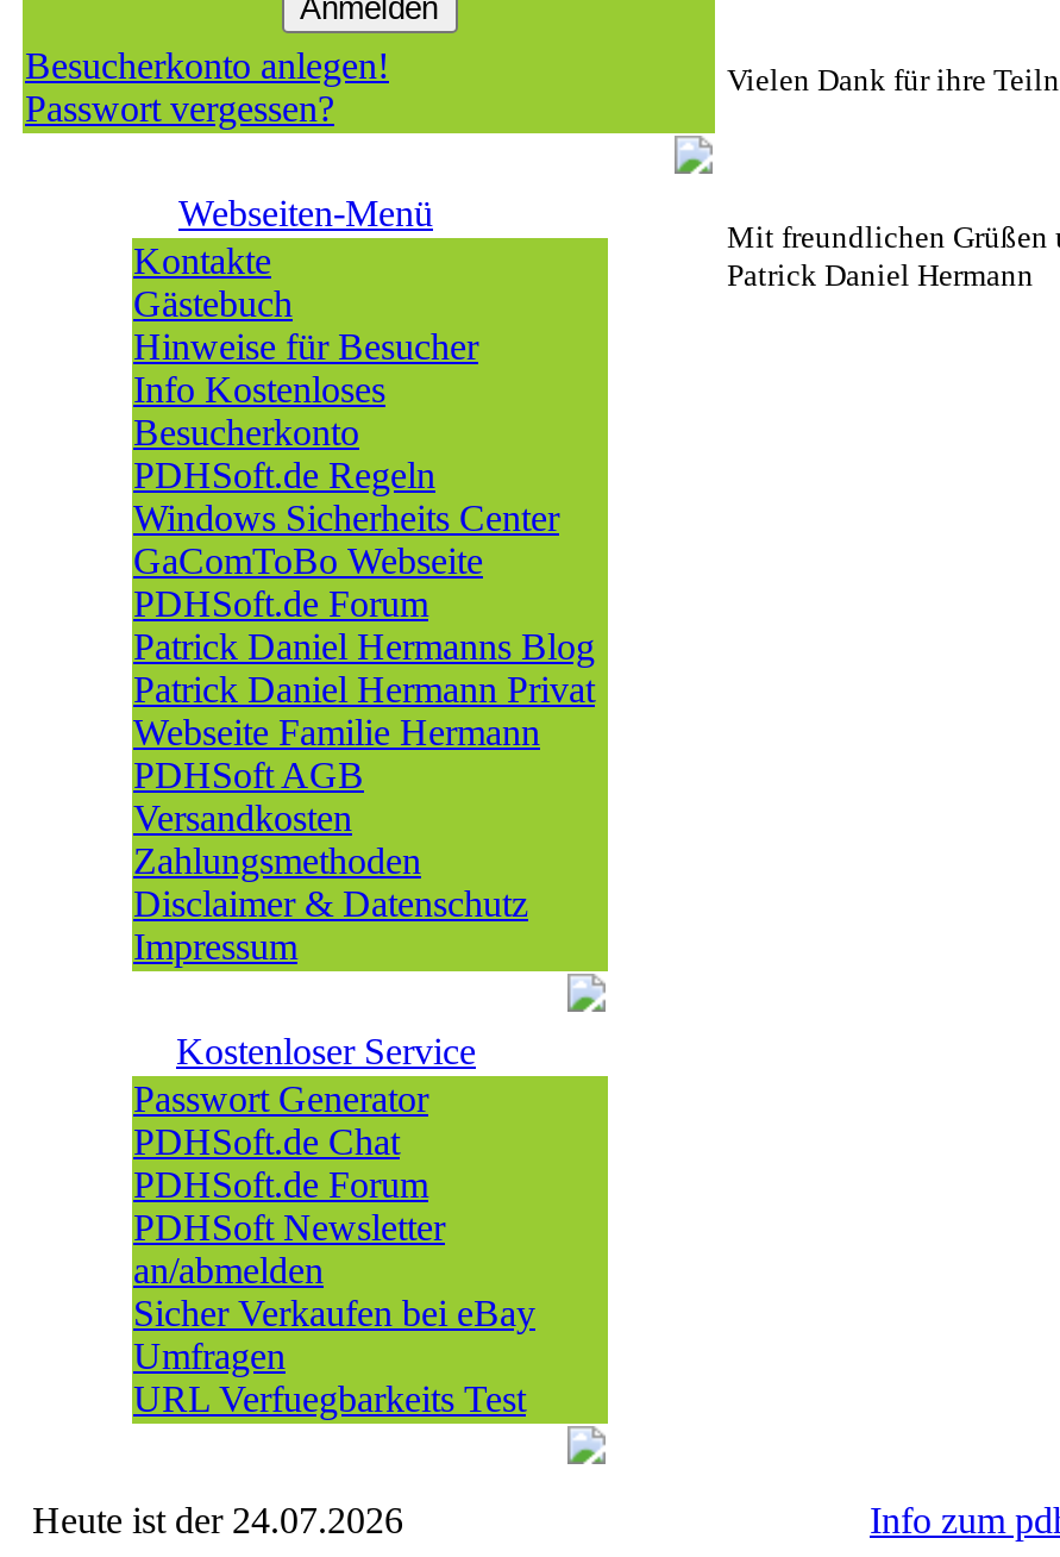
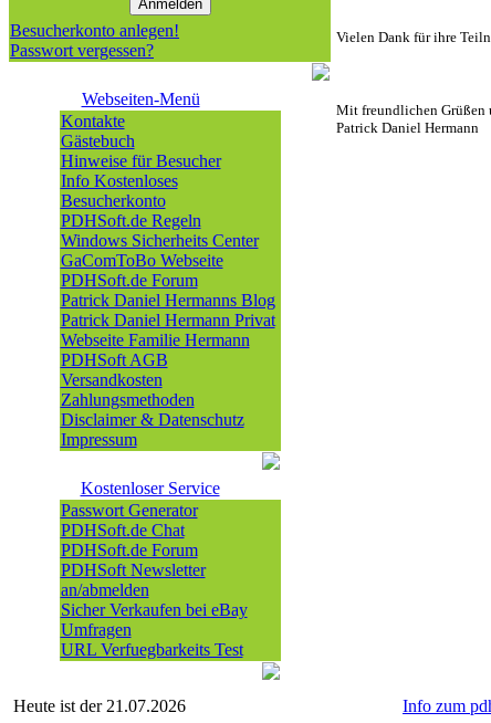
[32,1500,403,1540] Heute ist der 24.07.2026 -> [13,696,186,715] Heute ist der 21.07.2026

